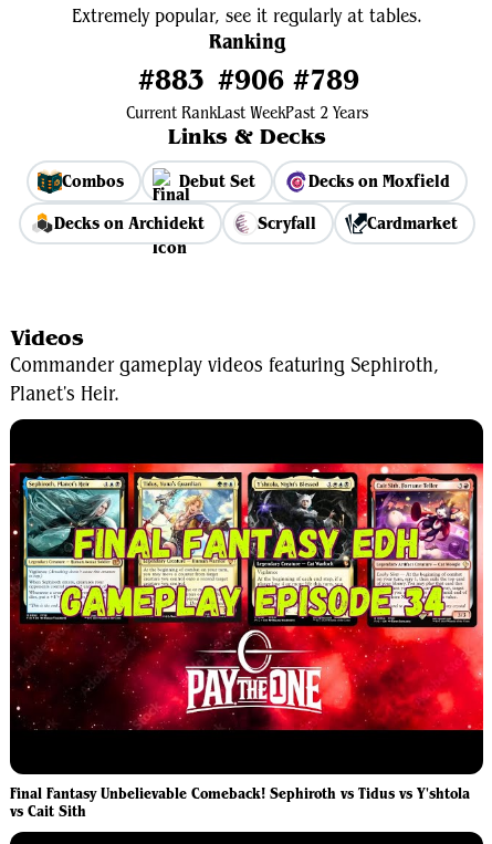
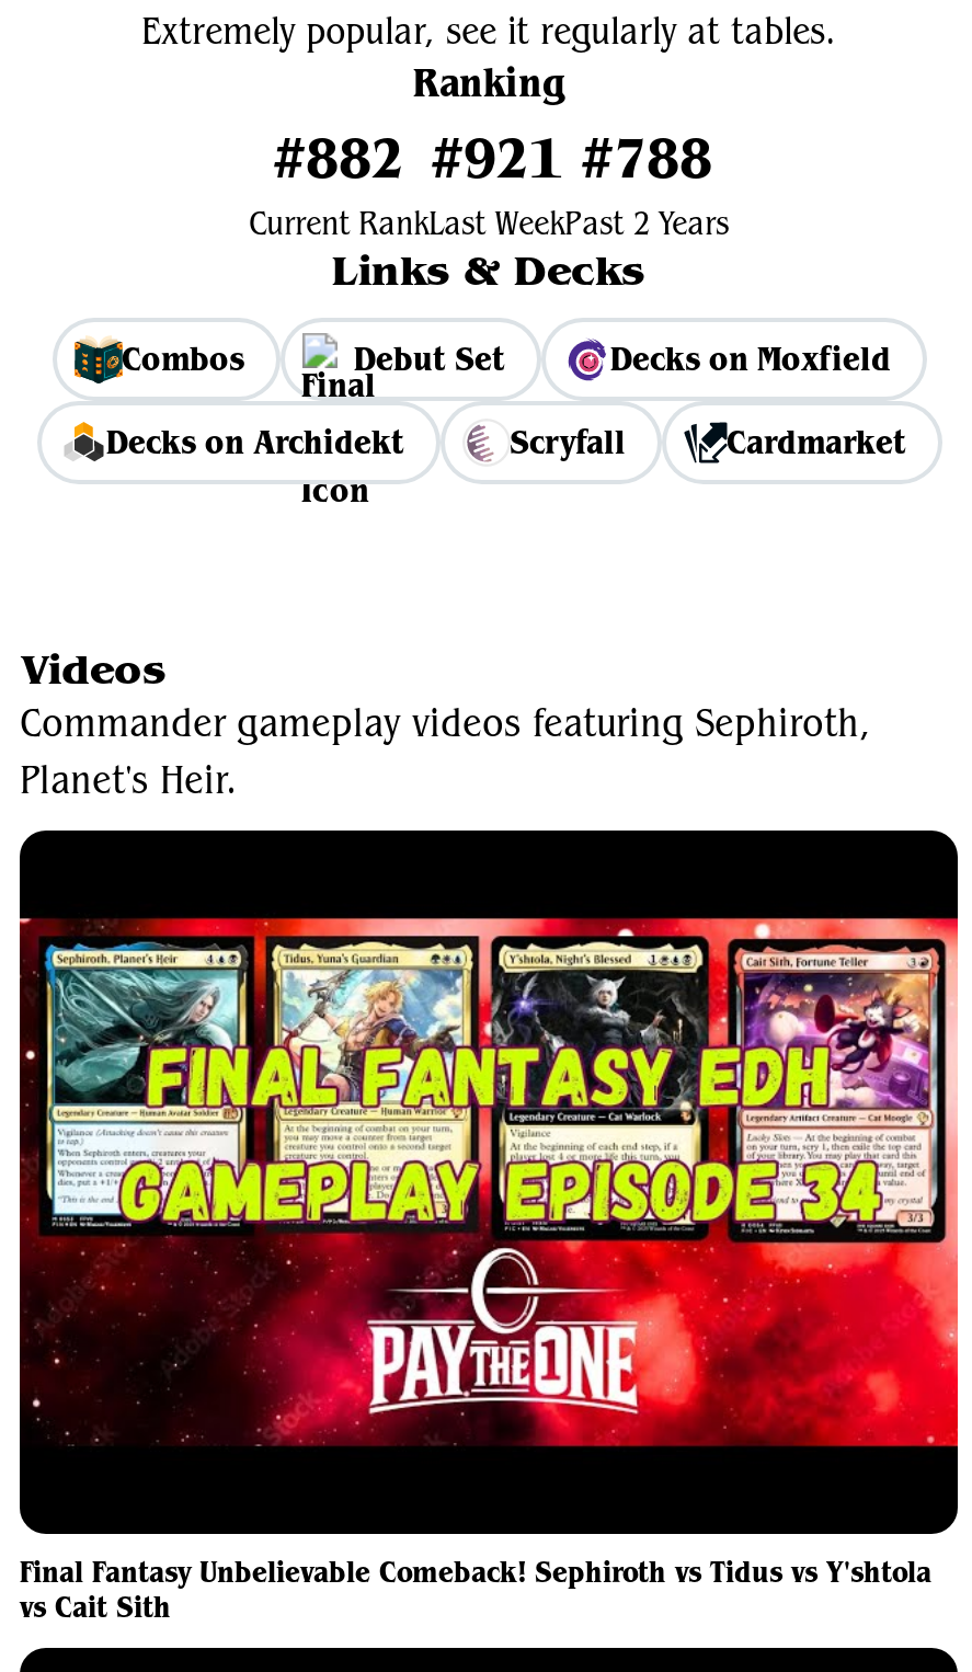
[138,62,204,97] #883 -> [273,123,404,193] #882
[217,62,284,97] #906 -> [431,123,562,193] #921
[293,62,359,97] #789 -> [581,123,712,193] #788

